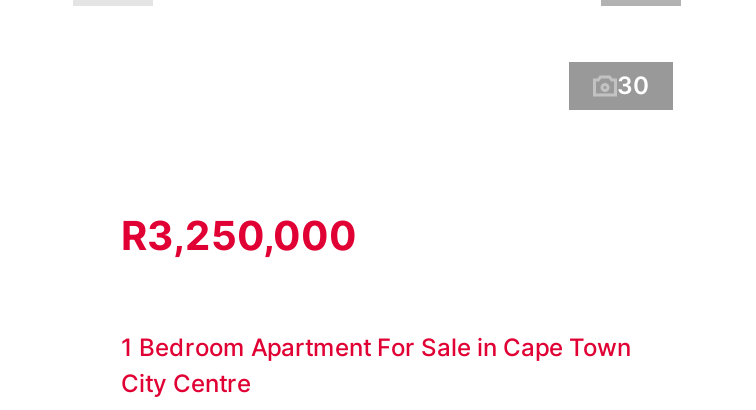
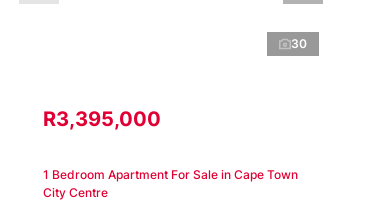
[121,212,357,260] R3,250,000 -> [43,107,161,131] R3,395,000

